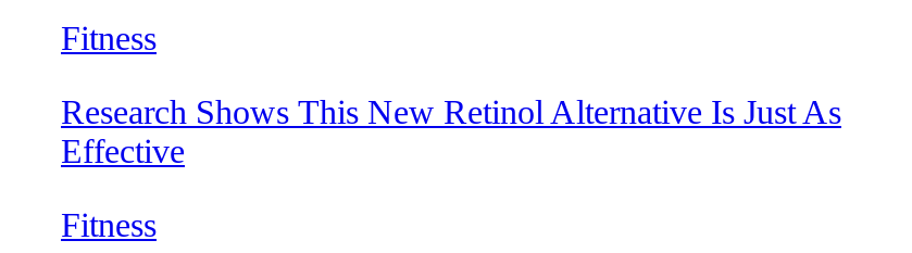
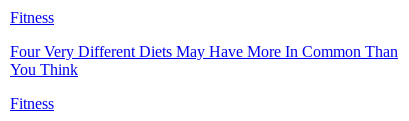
[61,93,841,169] Research Shows This New Retinol Alternative Is Just As | Effective -> [10,43,398,78] Four Very Different Diets May Have More In Common Than | You Think

